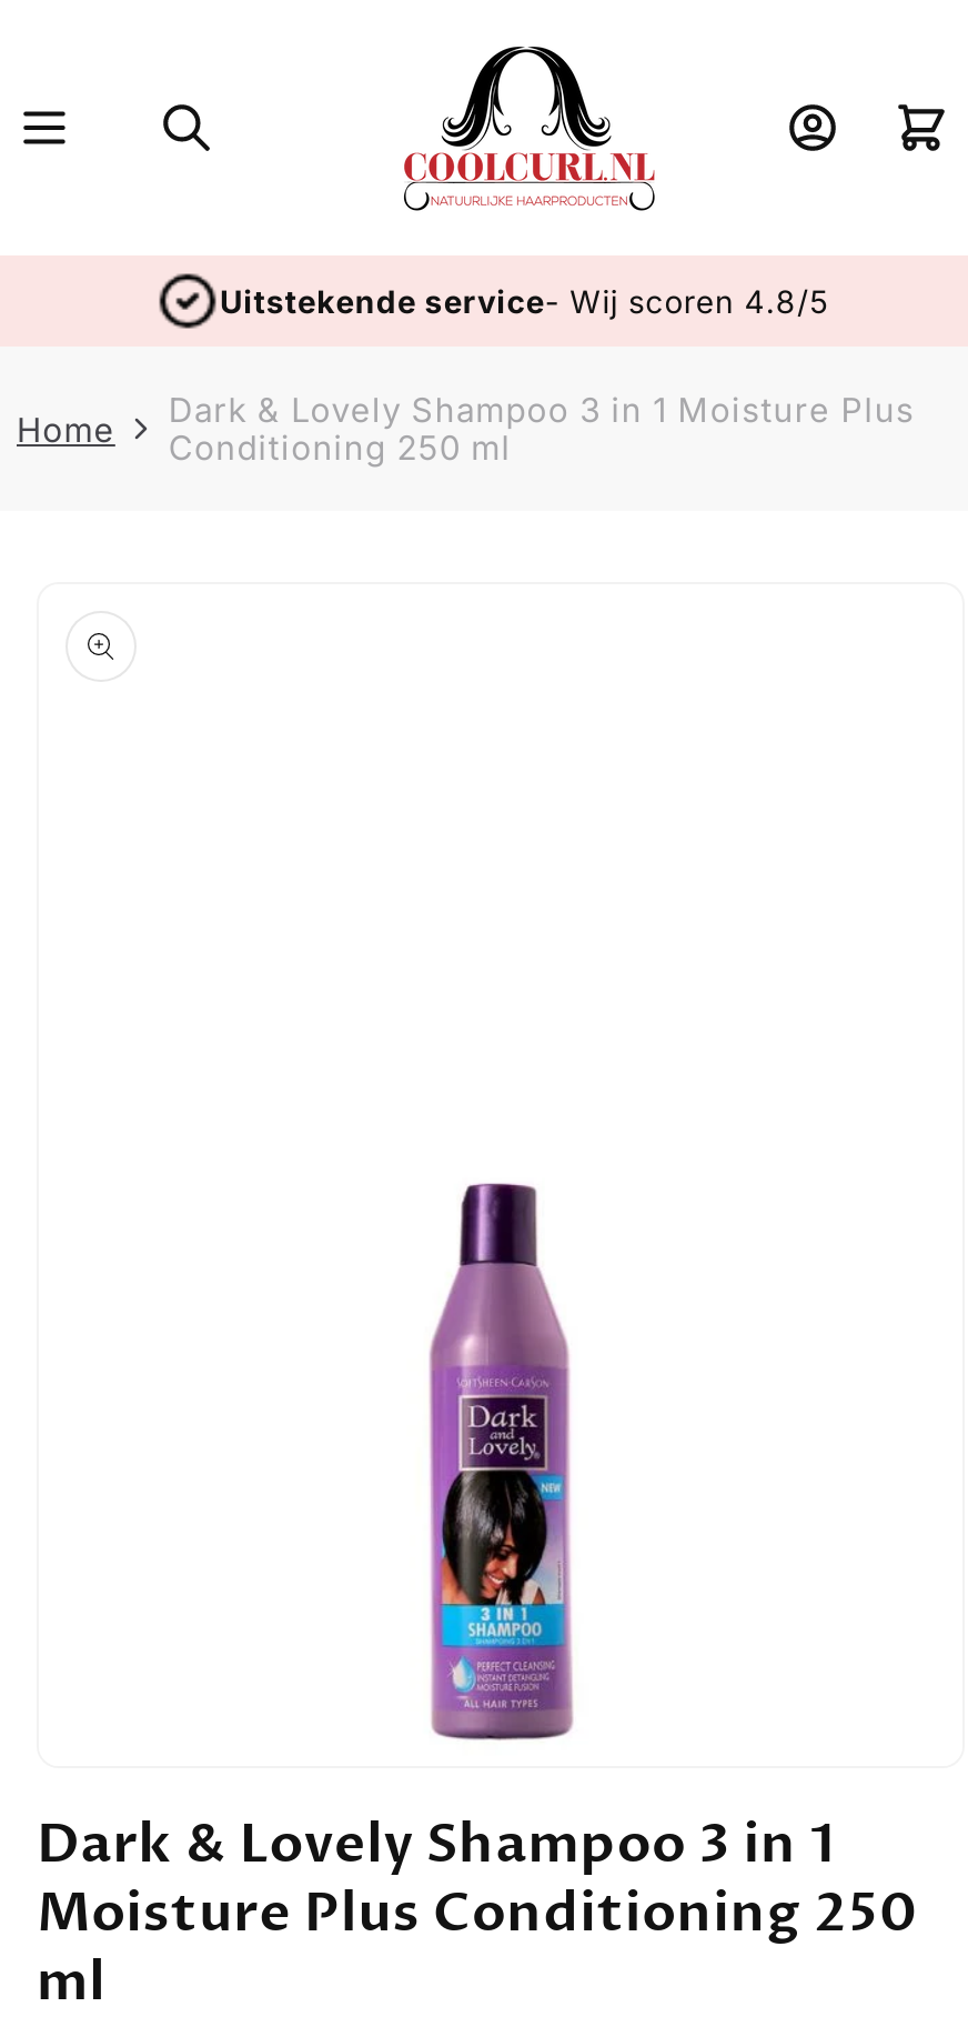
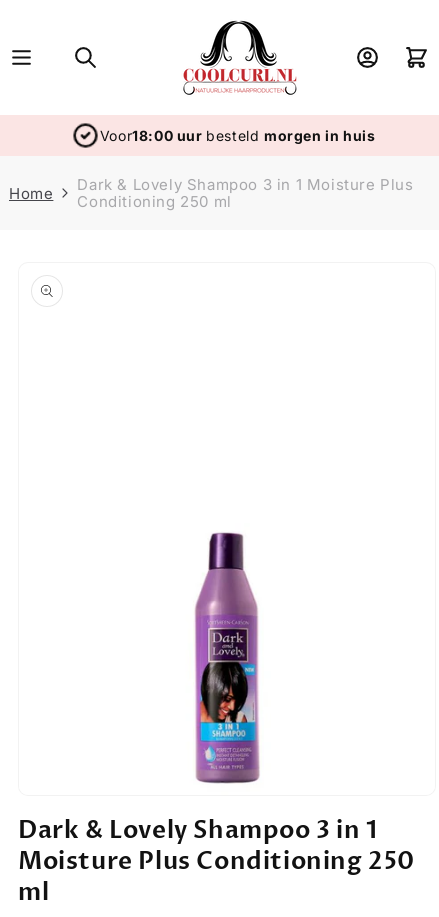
[220,282,829,320] Uitstekende service- Wij scoren 4.8/5 -> [100,127,375,144] Voor18:00 uur besteld morgen in huis

